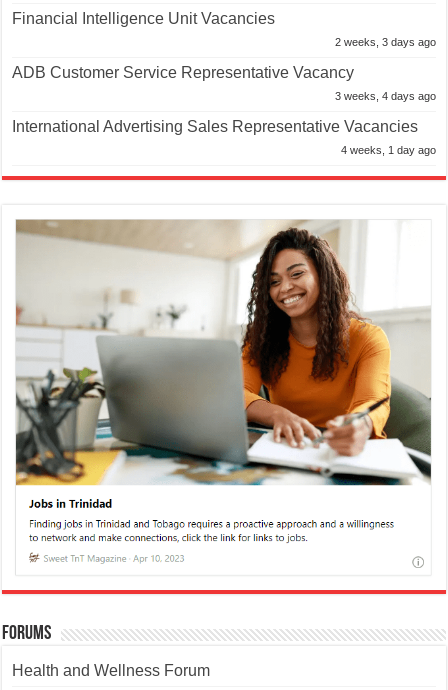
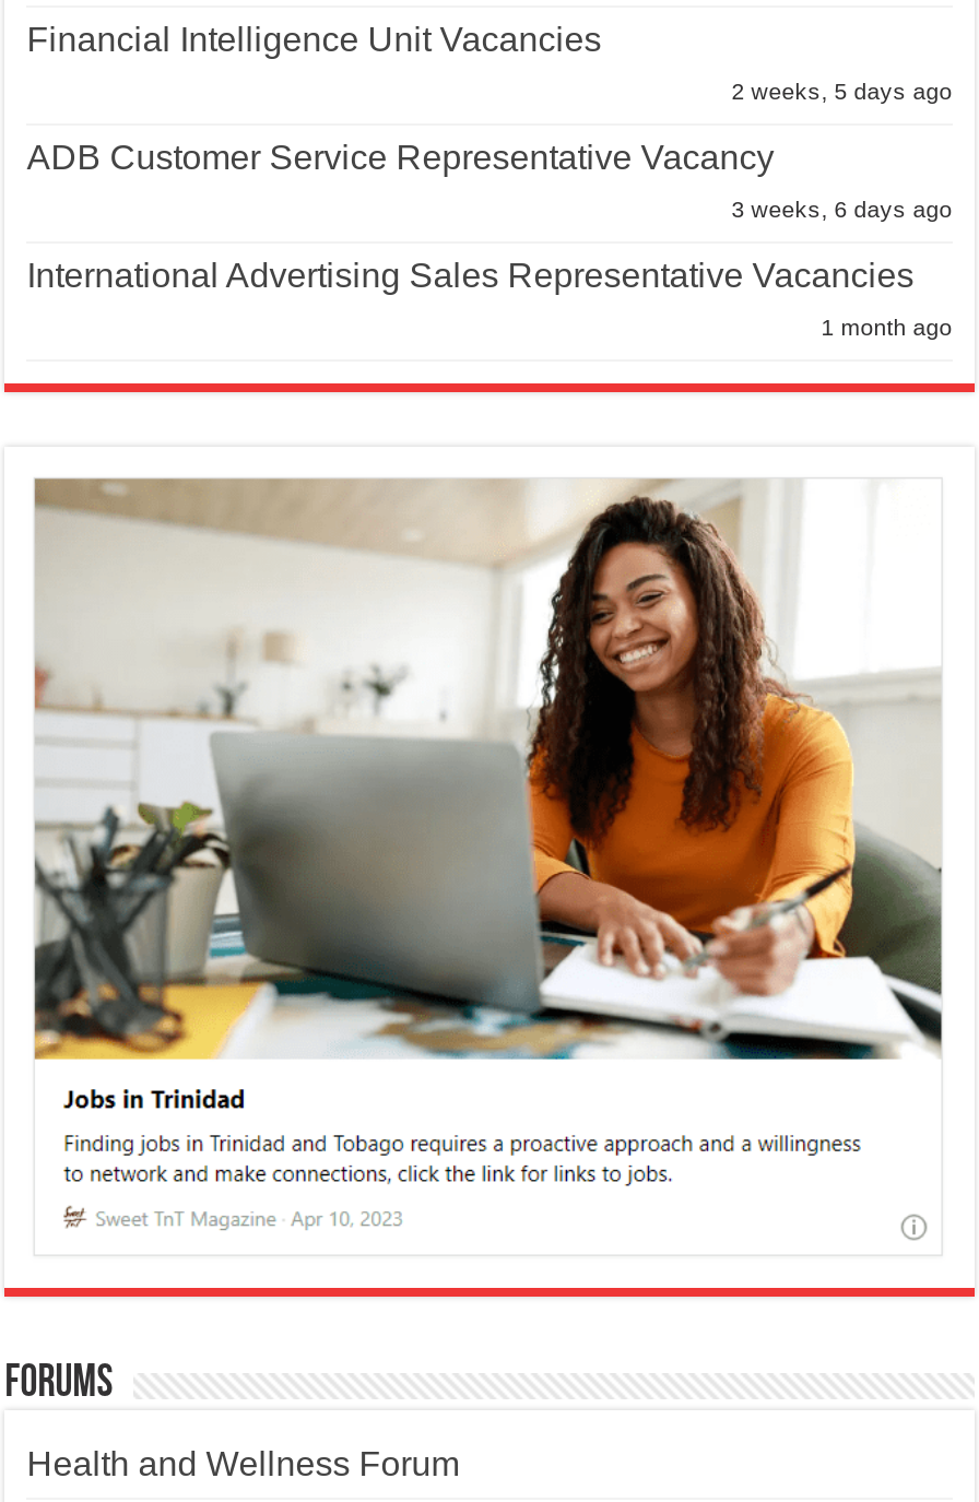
[335,36,436,48] 2 weeks, 3 days ago -> [732,78,952,104] 2 weeks, 5 days ago
[335,90,436,102] 3 weeks, 4 days ago -> [732,196,952,222] 3 weeks, 6 days ago
[341,144,436,156] 4 weeks, 1 day ago -> [821,314,952,340] 1 month ago

